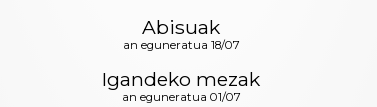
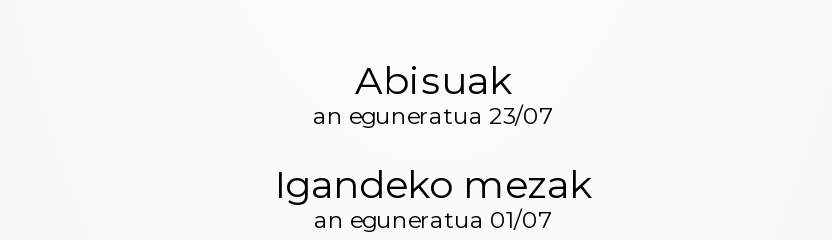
[122,38,239,52] an eguneratua 18/07 -> [313,103,553,131] an eguneratua 23/07

